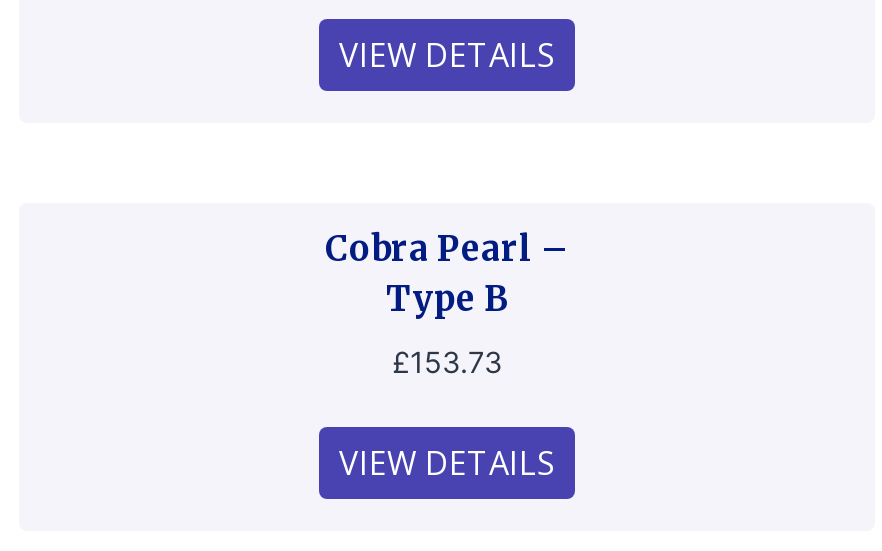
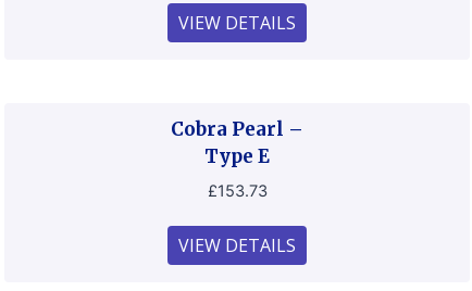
[386,277,508,321] Type B -> [204,144,270,168] Type E

